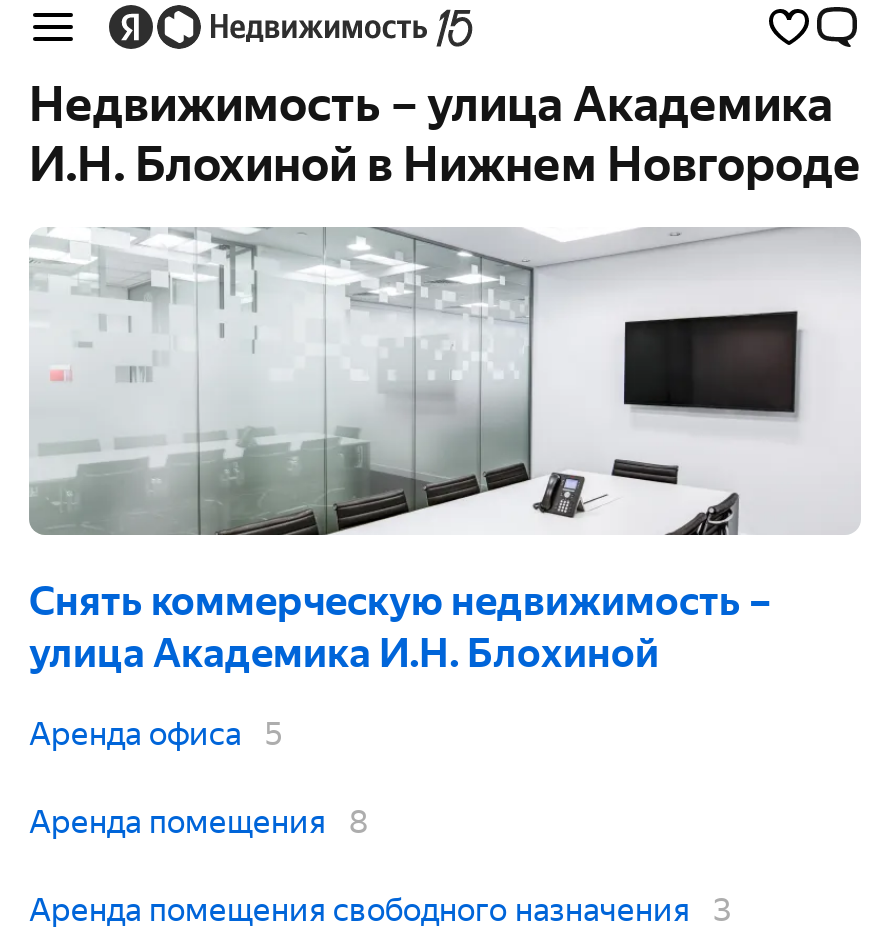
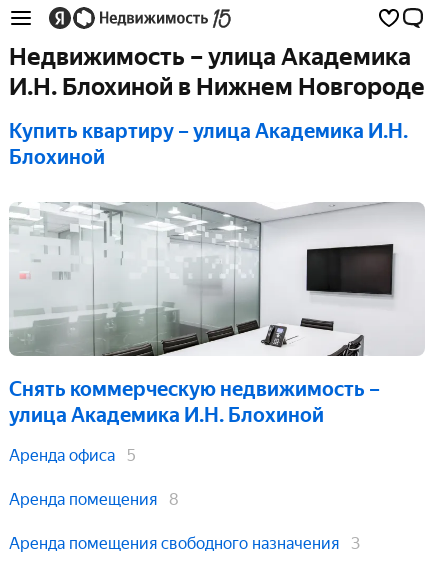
none -> [9,119,408,169] Купить квартиру – улица Академика И.Н. | Блохиной

